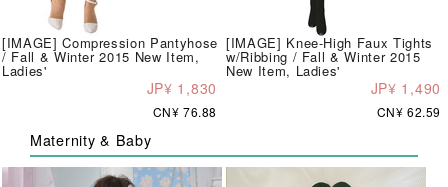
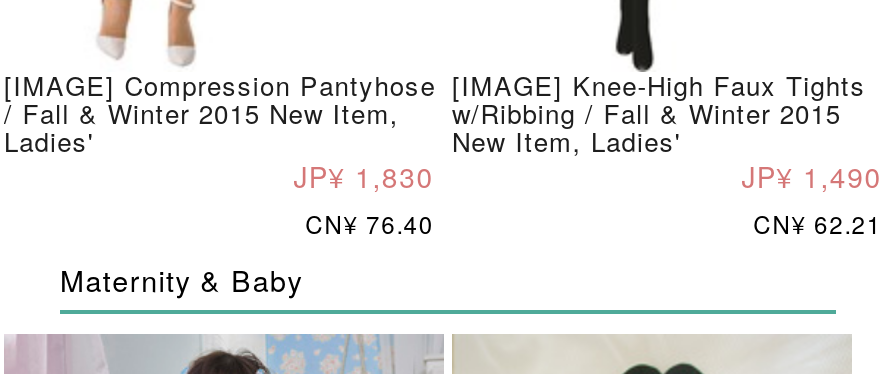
[153,103,217,120] CN¥ 76.88 -> [305,206,434,240] CN¥ 76.40
[377,103,441,120] CN¥ 62.59 -> [753,206,882,240] CN¥ 62.21

